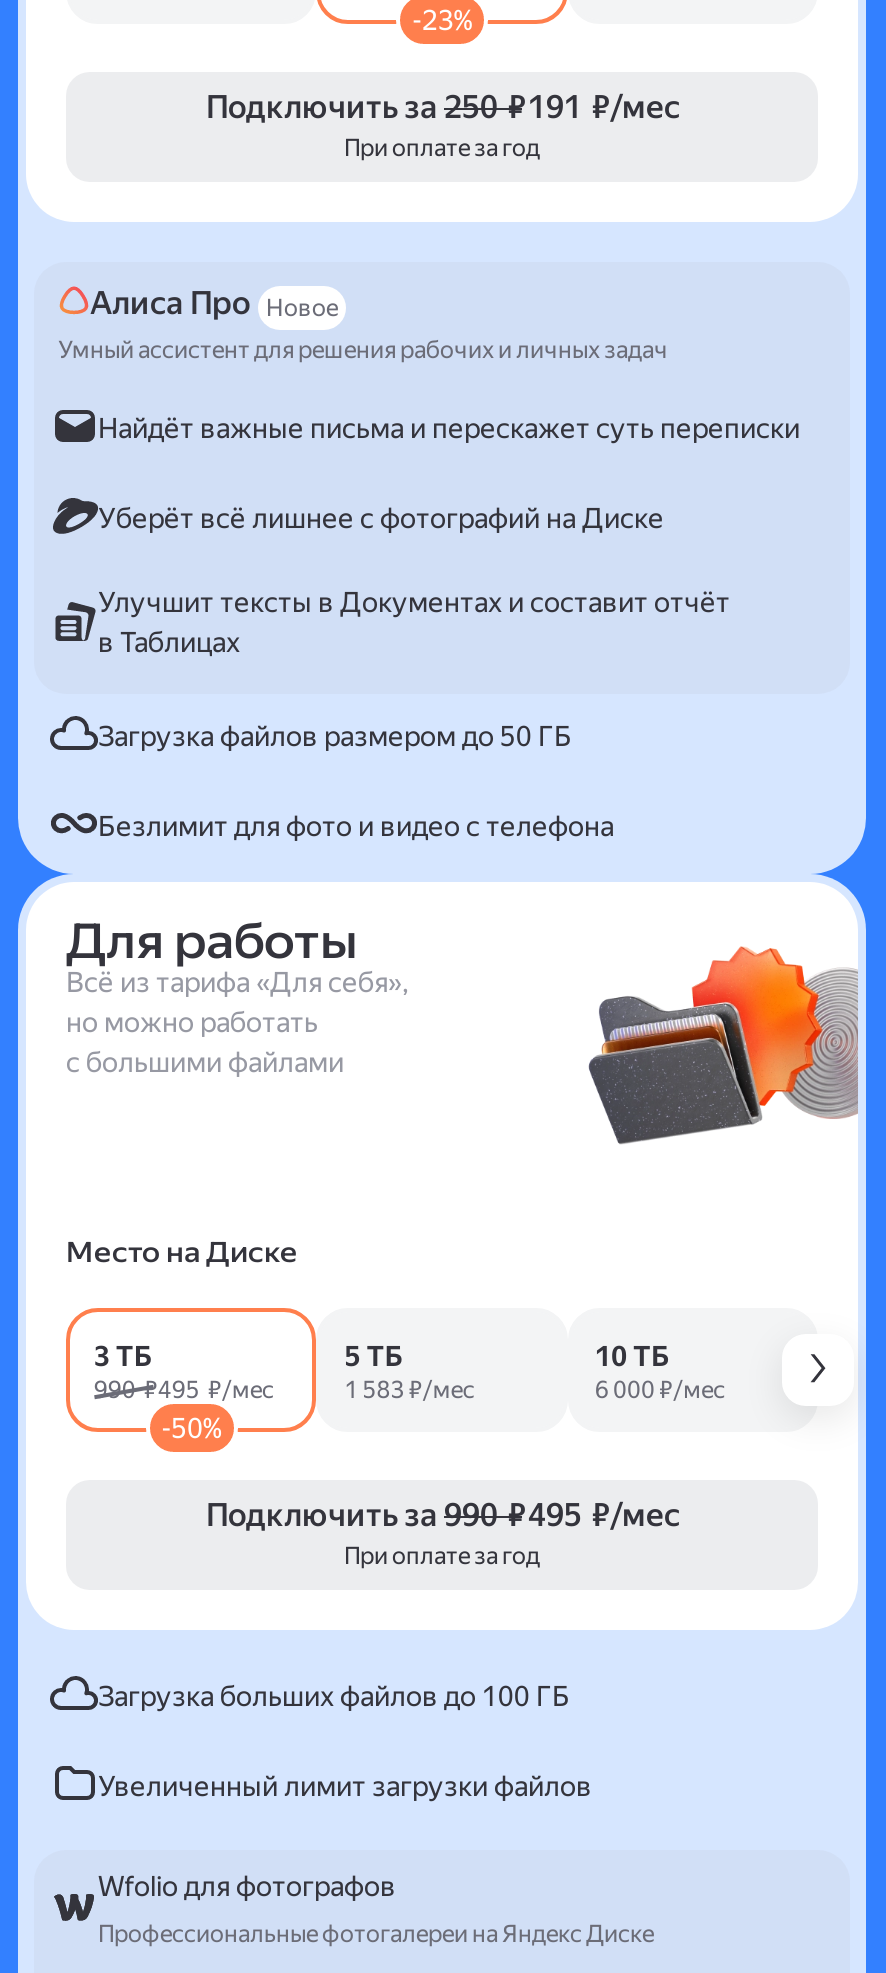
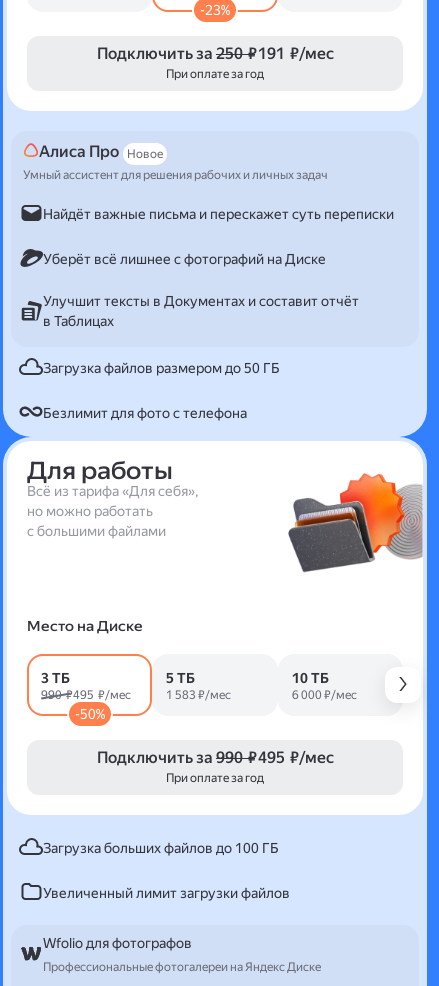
[98,809,614,841] Безлимит для фото и видео с телефона -> [43,404,247,420] Безлимит для фото с телефона

